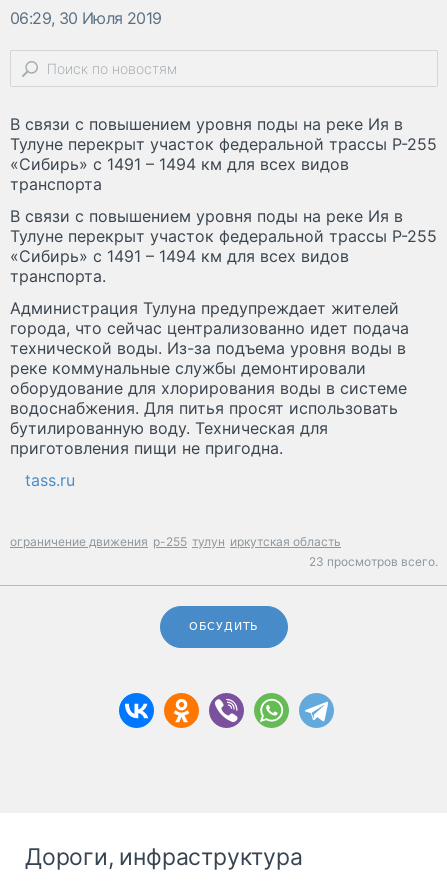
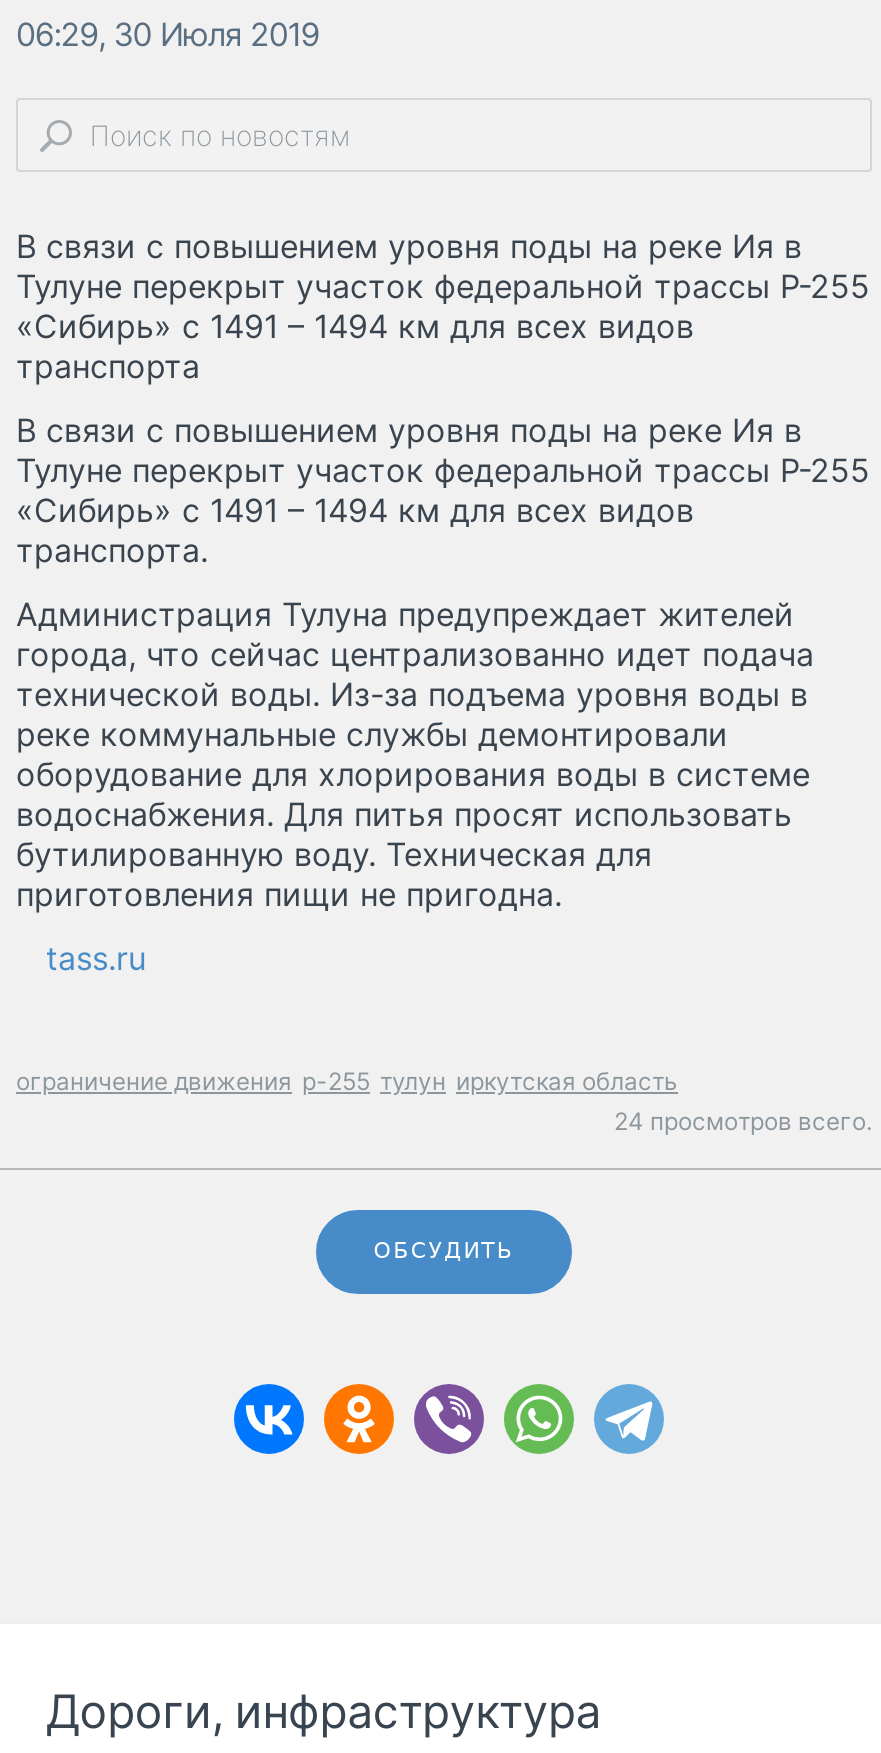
[309,554,438,569] 23 просмотров всего. -> [614,1106,872,1136] 24 просмотров всего.

